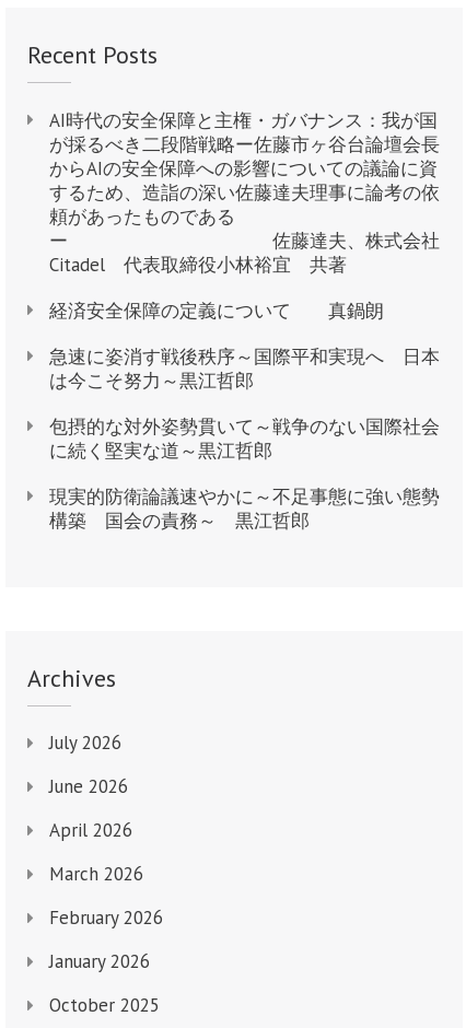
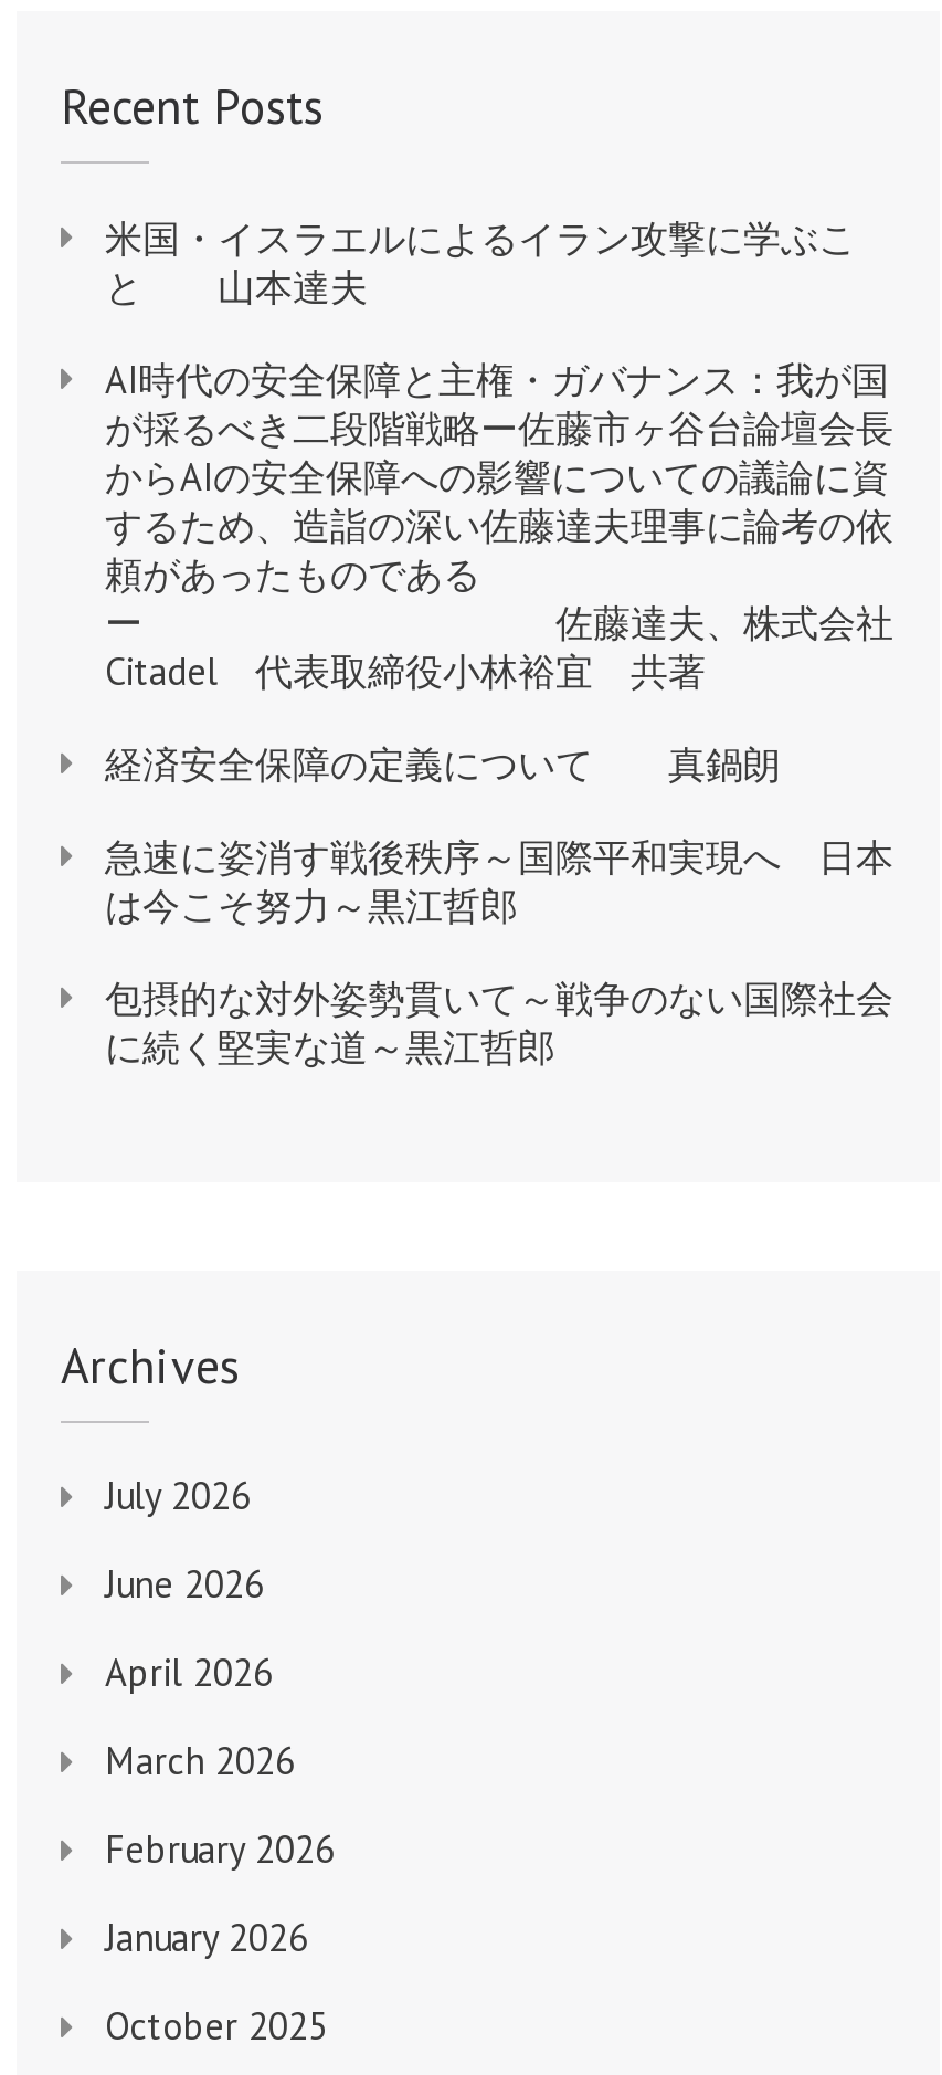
none -> [105,214,856,312] 米国・イスラエルによるイラン攻撃に学ぶこ | と 山本達夫
moved [49,108,440,463] -> [105,356,893,1072]: AI時代の安全保障と主権・ガバナンス：我が国 | が採るべき二段階戦略ー佐藤市ヶ谷台論壇会長 | からAIの安全保障への影響についての議論に資 | ... | 包摂的な対外姿勢貫いて～戦争のない国際社会 | に続く堅実な道～黒江哲郎
[49,484,440,533] 現実的防衛論議速やかに～不足事態に強い態勢 | 構築 国会の責務～ 黒江哲郎 -> none

